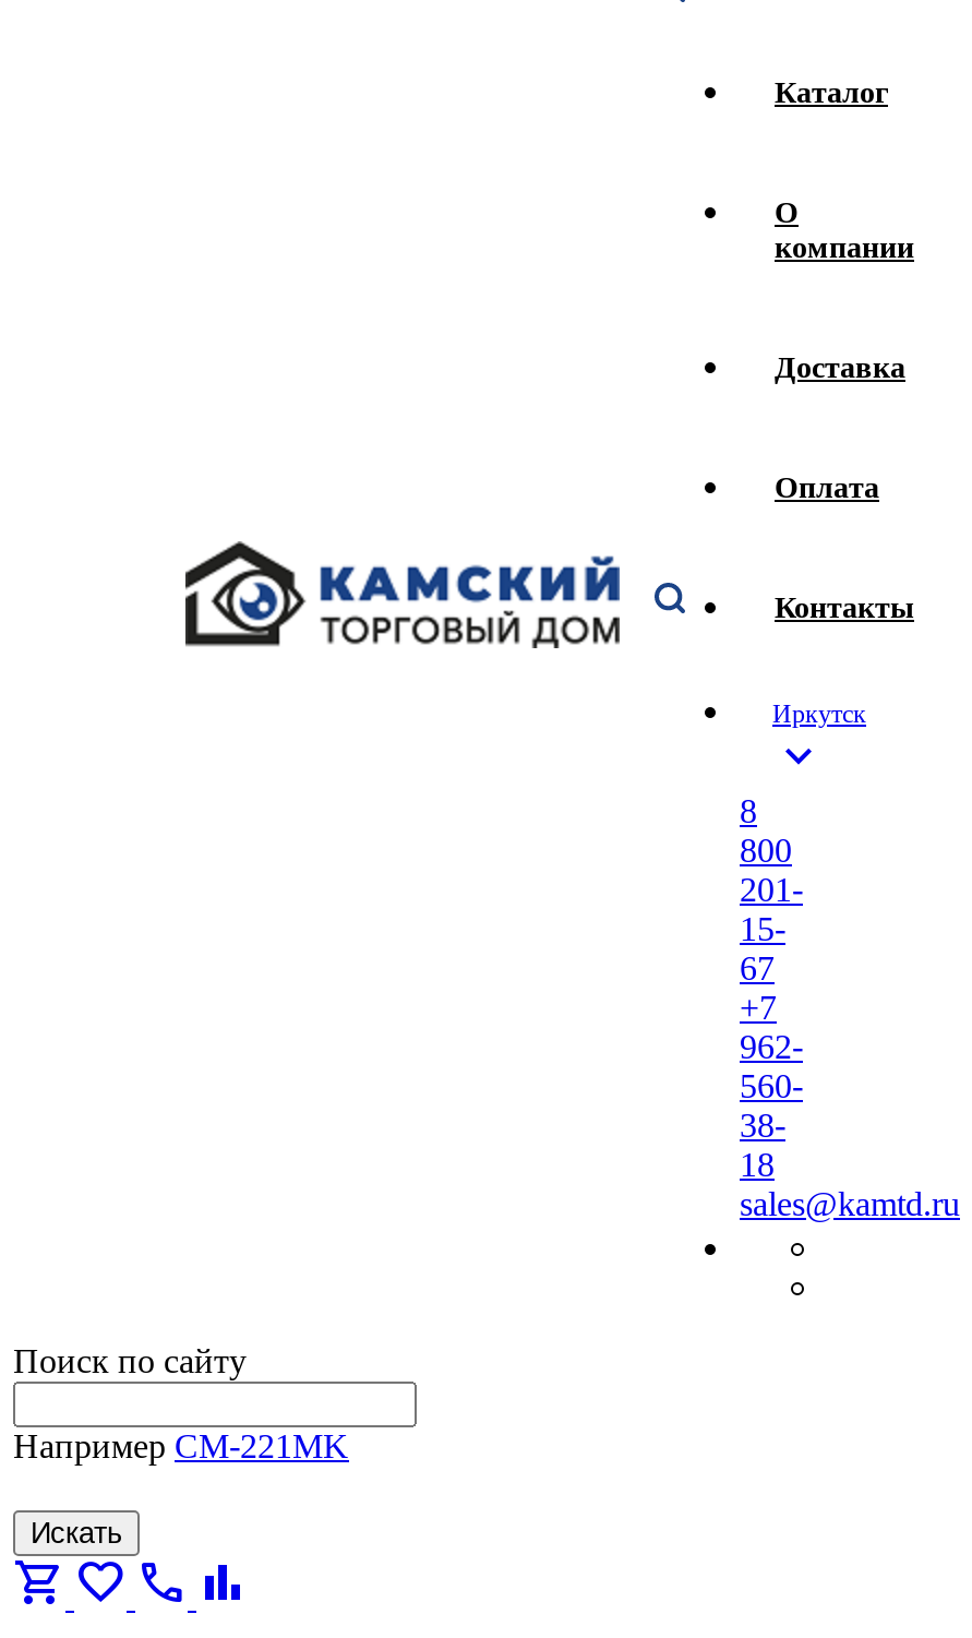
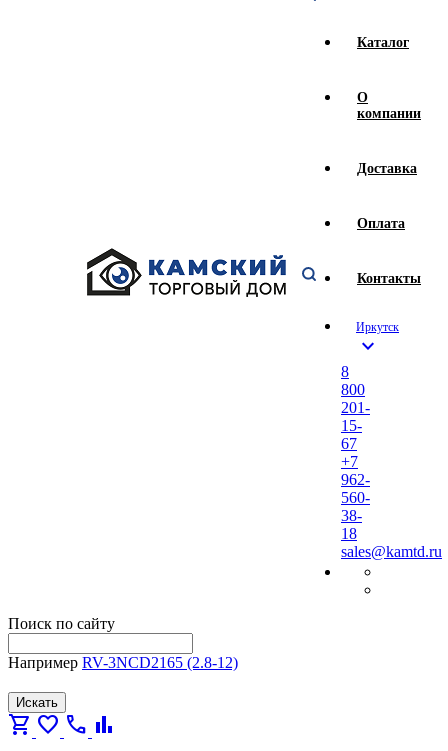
[13,1427,349,1464] НапримерCM-221MK -> [8,654,238,671] НапримерRV-3NCD2165 (2.8-12)

